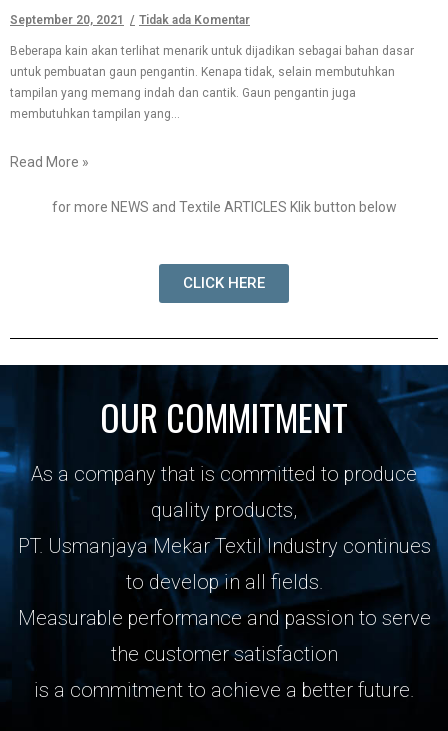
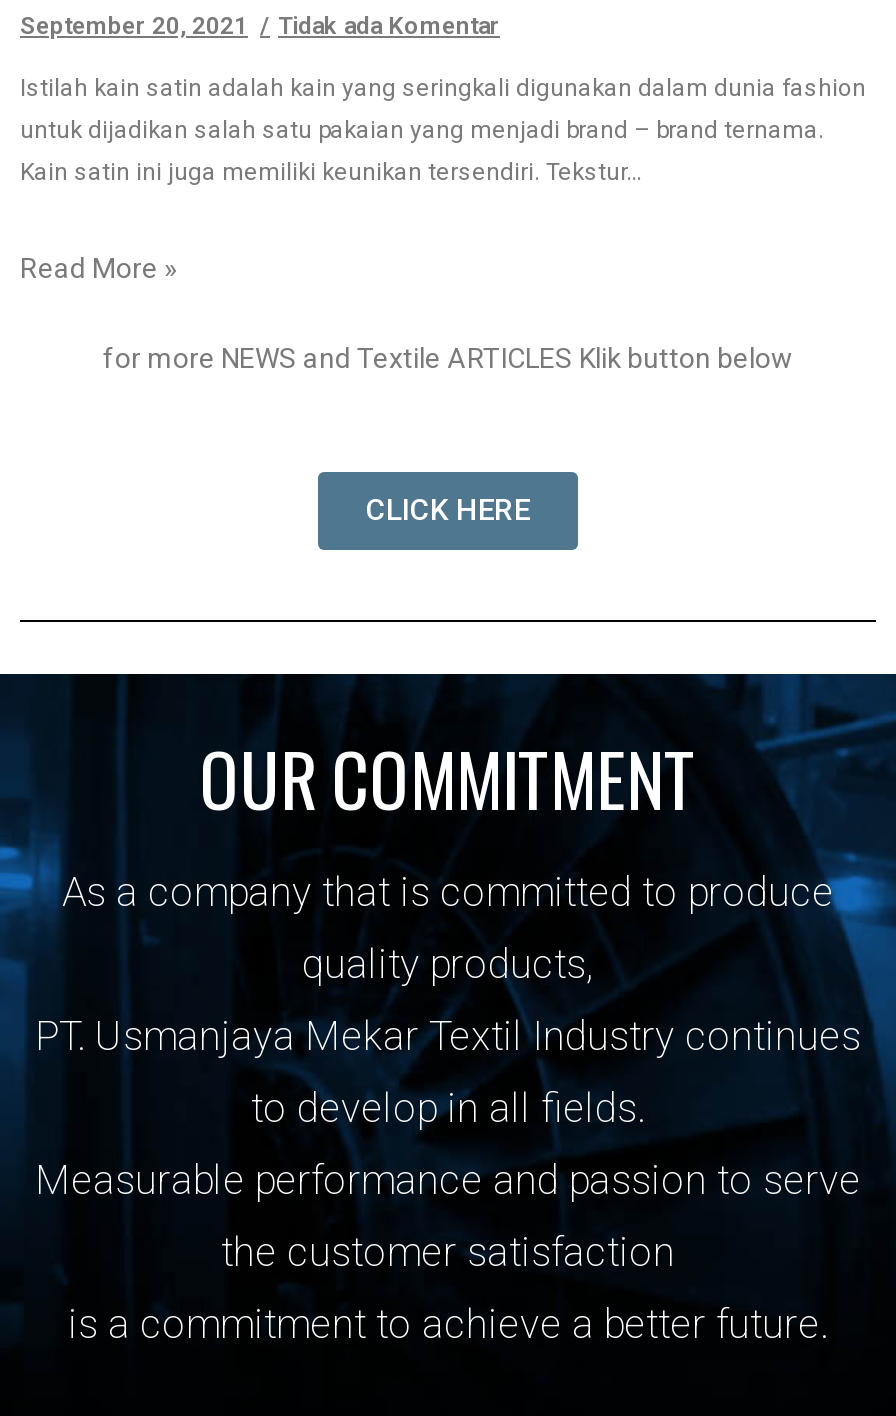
[10,44,414,121] Beberapa kain akan terlihat menarik untuk dijadikan sebagai bahan dasar | untuk pembuatan gaun pengantin. Kenapa tidak, selain membutuhkan | tampilan yang memang indah dan cantik. Gaun pengantin juga | membutuhkan tampilan yang… -> [20,74,866,186] Istilah kain satin adalah kain yang seringkali digunakan dalam dunia fashion | untuk dijadikan salah satu pakaian yang menjadi brand – brand ternama. | Kain satin ini juga memiliki keunikan tersendiri. Tekstur…

